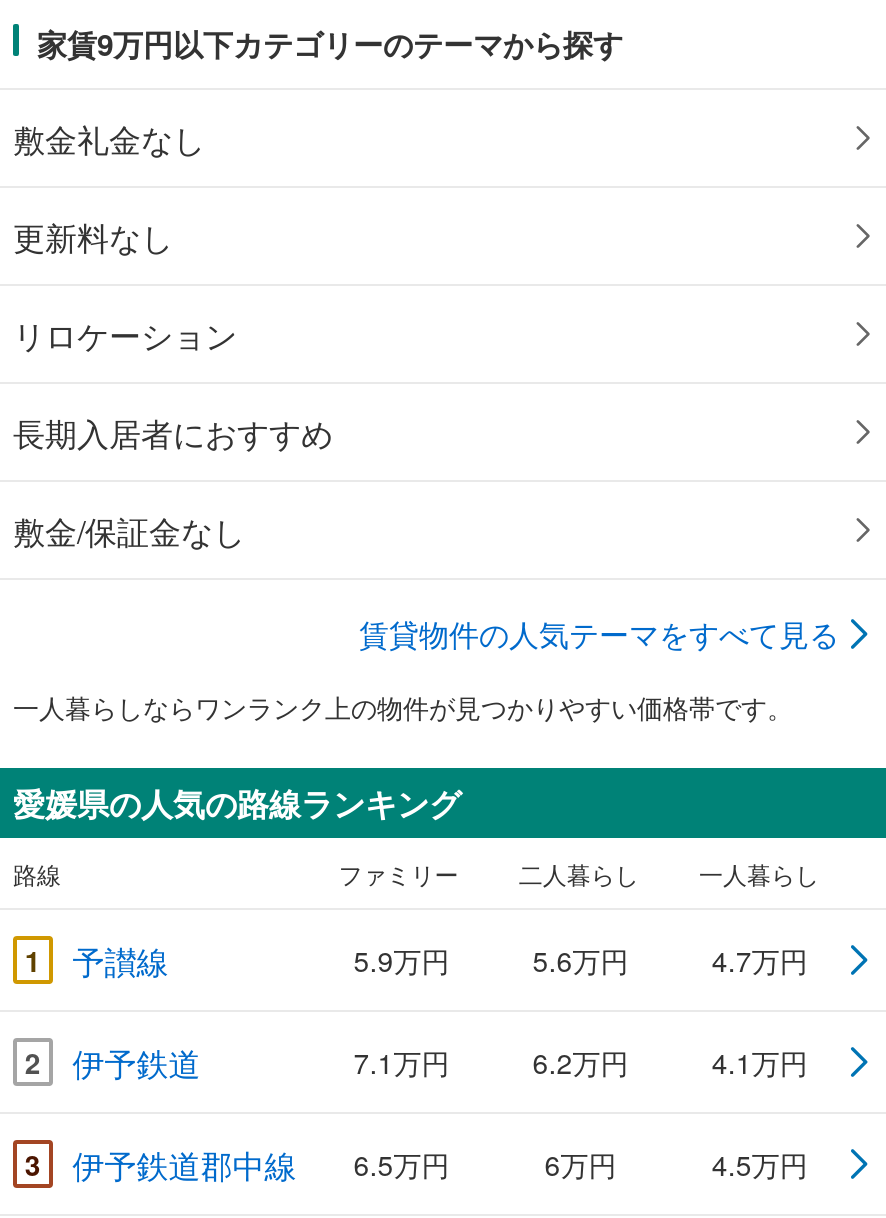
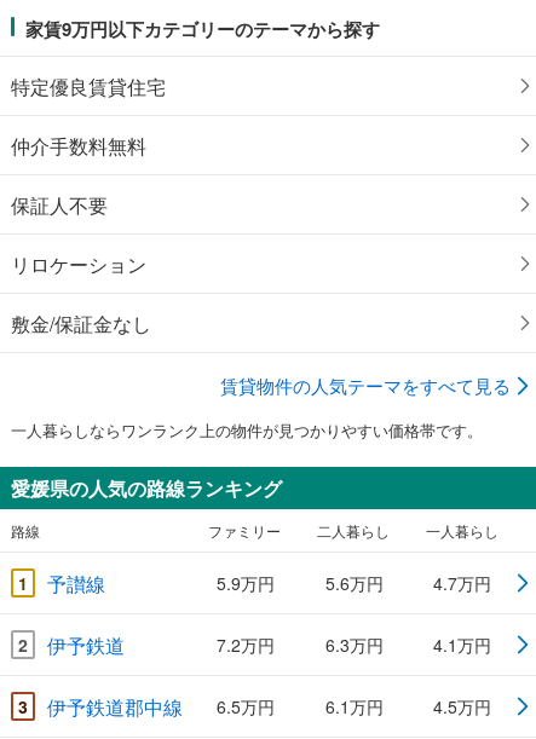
[13,115,205,259] 敷金礼金なし | 更新料なし -> [11,72,166,218] 特定優良賃貸住宅 | 仲介手数料無料 | 保証人不要
moved [13,311,237,357] -> [11,250,146,278]: リロケーション
[13,409,333,455] 長期入居者におすすめ -> none
[354,1042,450,1082] 7.1万円 -> [217,633,275,657] 7.2万円
[533,1042,629,1082] 6.2万円 -> [325,633,383,657] 6.3万円
[545,1144,617,1184] 6万円 -> [325,694,383,718] 6.1万円

